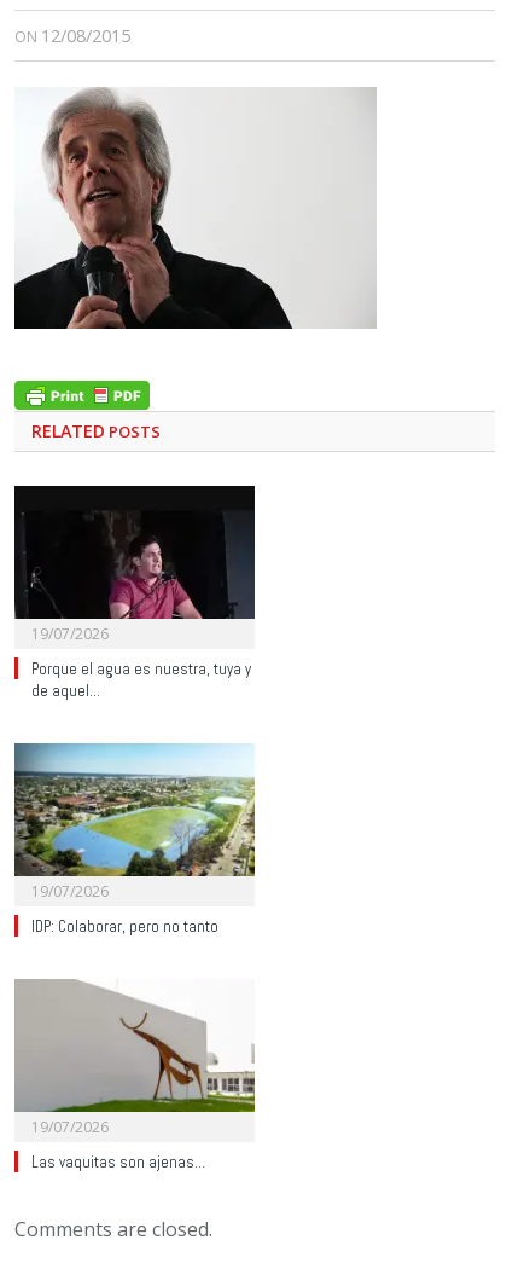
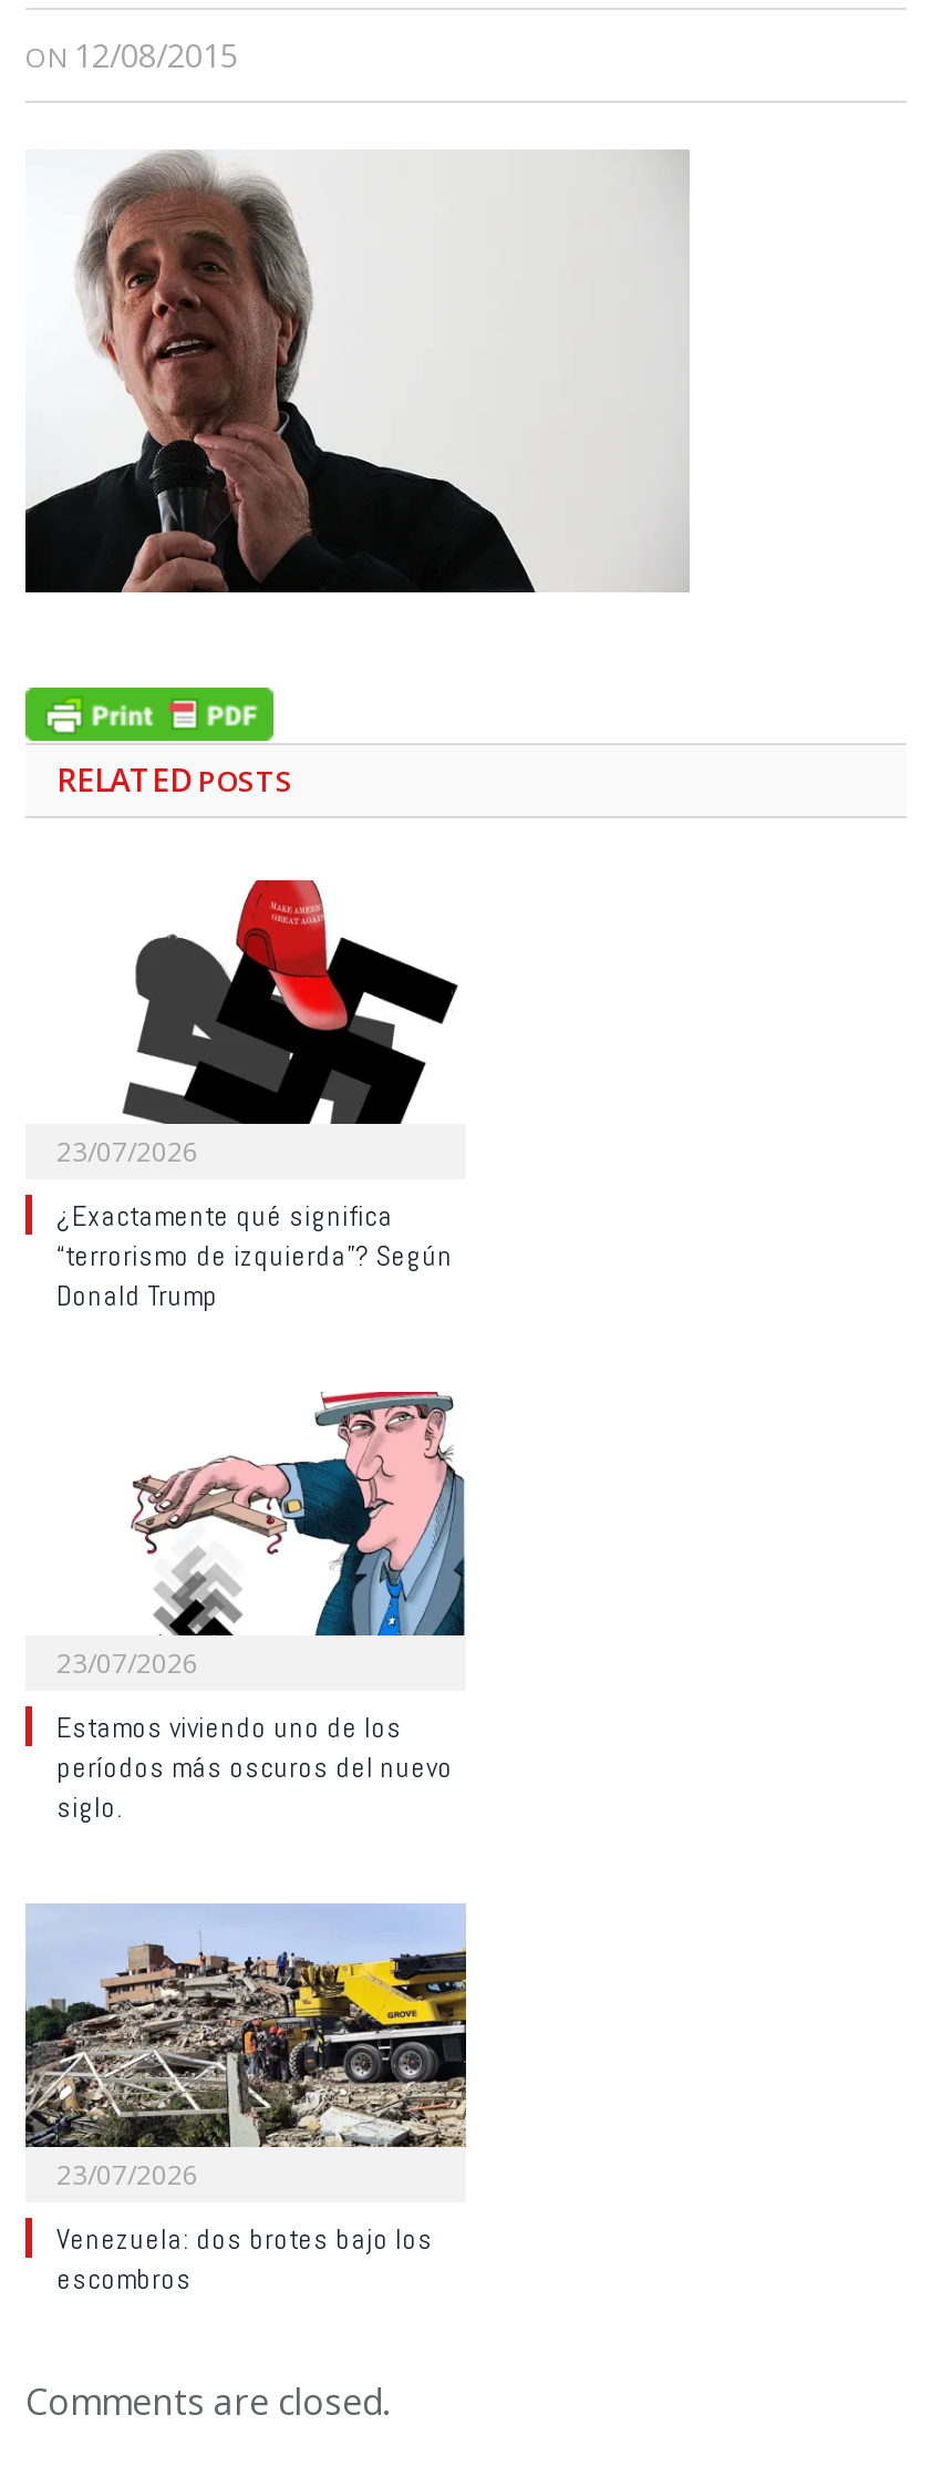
[13,485,256,644] [image] | 19/07/2026 -> [25,878,466,1170] [image] | 23/07/2026
[31,659,251,701] Porque el agua es nuestra, tuya y | de aquel… -> [56,1197,453,1314] ¿Exactamente qué significa | “terrorismo de izquierda”? Según | Donald Trump
[13,742,256,902] [image] | 19/07/2026 -> [25,1410,466,1682] [image] | 23/07/2026
[31,916,218,937] IDP: Colaborar, pero no tanto -> [56,1709,453,1826] Estamos viviendo uno de los | períodos más oscuros del nuevo | siglo.
[16,990,255,1138] [image] | 19/07/2026 -> [25,1903,468,2194] [image] | 23/07/2026
[31,1152,205,1173] Las vaquitas son ajenas… -> [56,2221,433,2299] Venezuela: dos brotes bajo los | escombros

